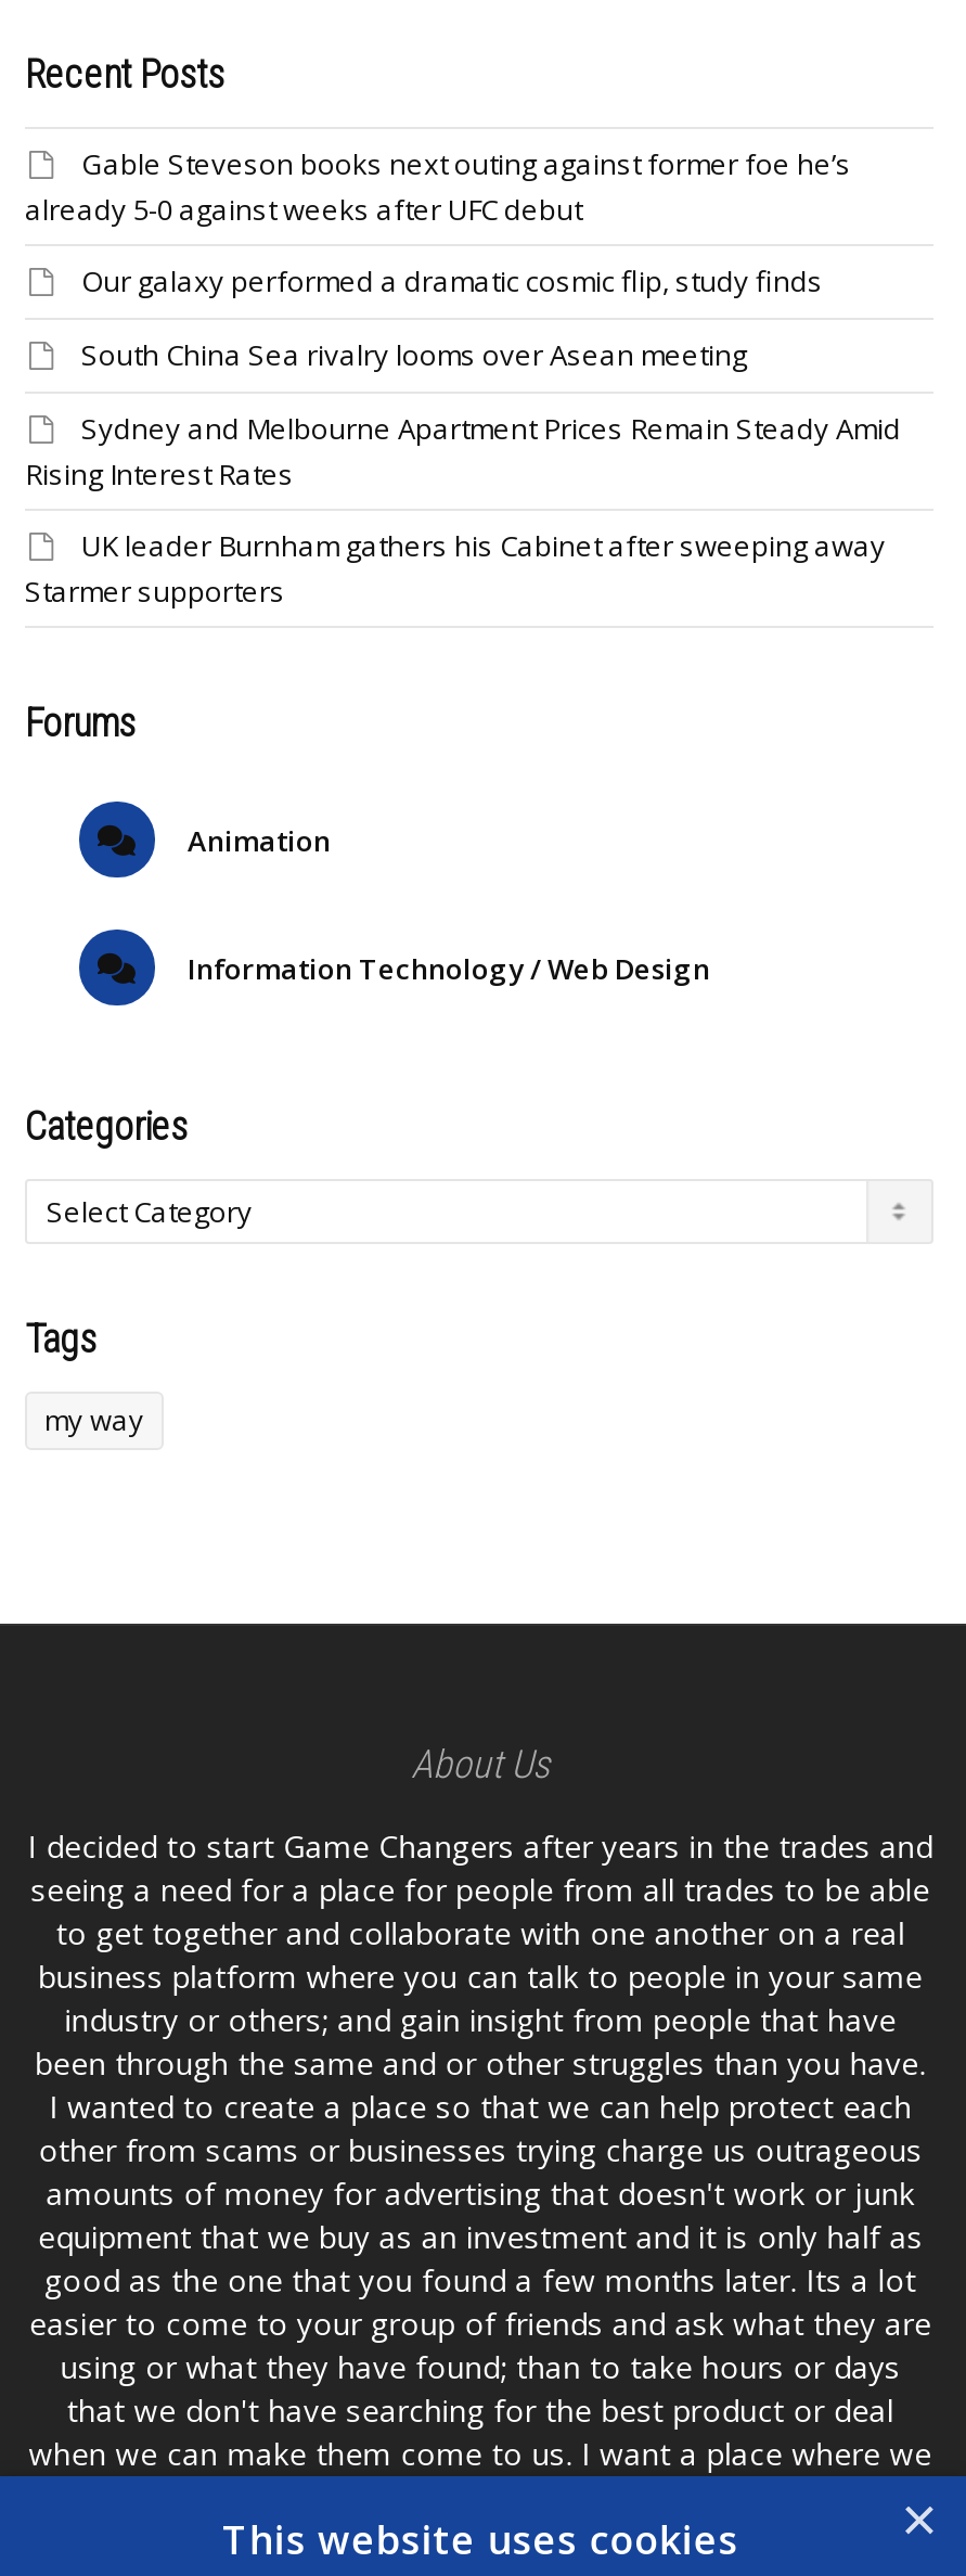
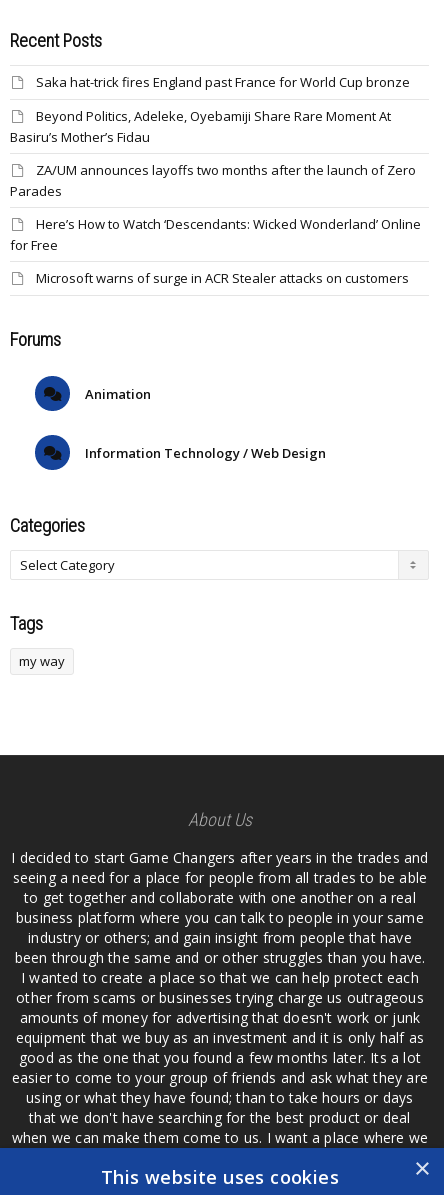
[25,144,851,229] Gable Steveson books next outing against former foe he’s | already 5-0 against weeks after UFC debut -> [36,73,410,91] Saka hat-trick fires England past France for World Cup bronze
[81,261,823,300] Our galaxy performed a dramatic cosmic flip, study finds -> [10,107,391,146] Beyond Politics, Adeleke, Oyebamiji Share Rare Moment At | Basiru’s Mother’s Fidau
[81,335,747,374] South China Sea rivalry looms over Asean meeting -> [10,161,416,200] ZA/UM announces layoffs two months after the launch of Zero | Parades
[25,409,901,493] Sydney and Melbourne Apartment Prices Remain Steady Amid | Rising Interest Rates -> [10,215,421,254] Here’s How to Watch ‘Descendants: Wicked Wonderland’ Online | for Free
[25,526,886,610] UK leader Burnham gathers his Cabinet after sweeping away | Starmer supporters -> [36,269,409,287] Microsoft warns of surge in ACR Stealer attacks on customers

